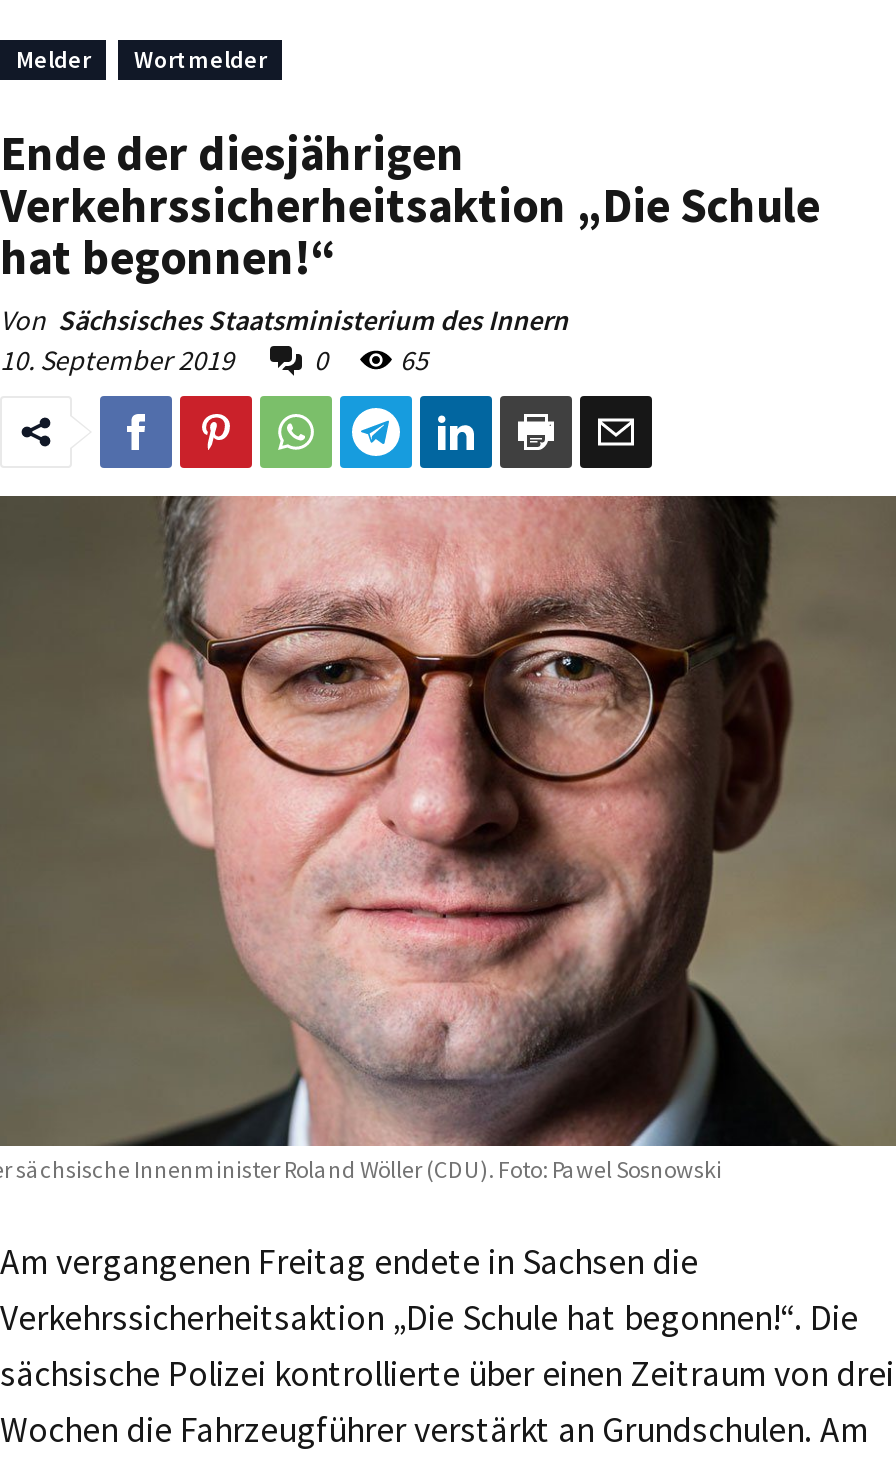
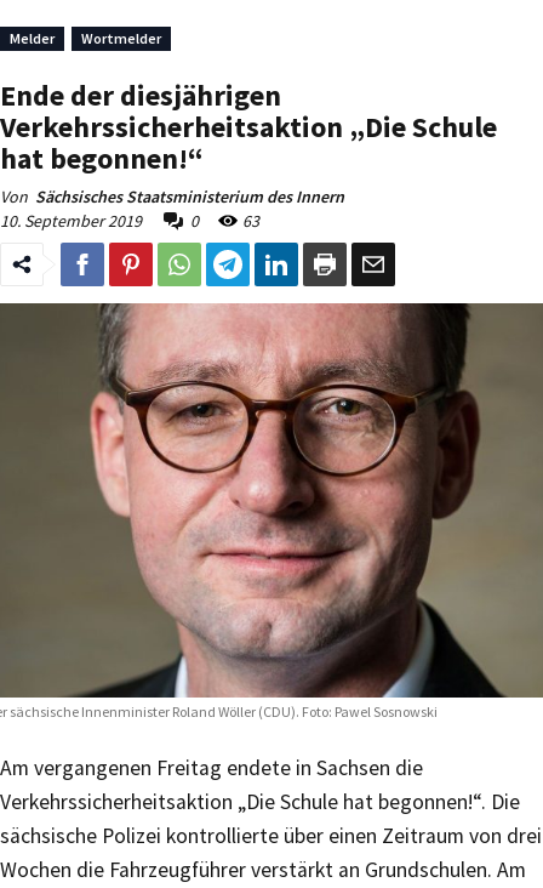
[314,342,428,378] 0 65 -> [190,210,259,232] 0 63

